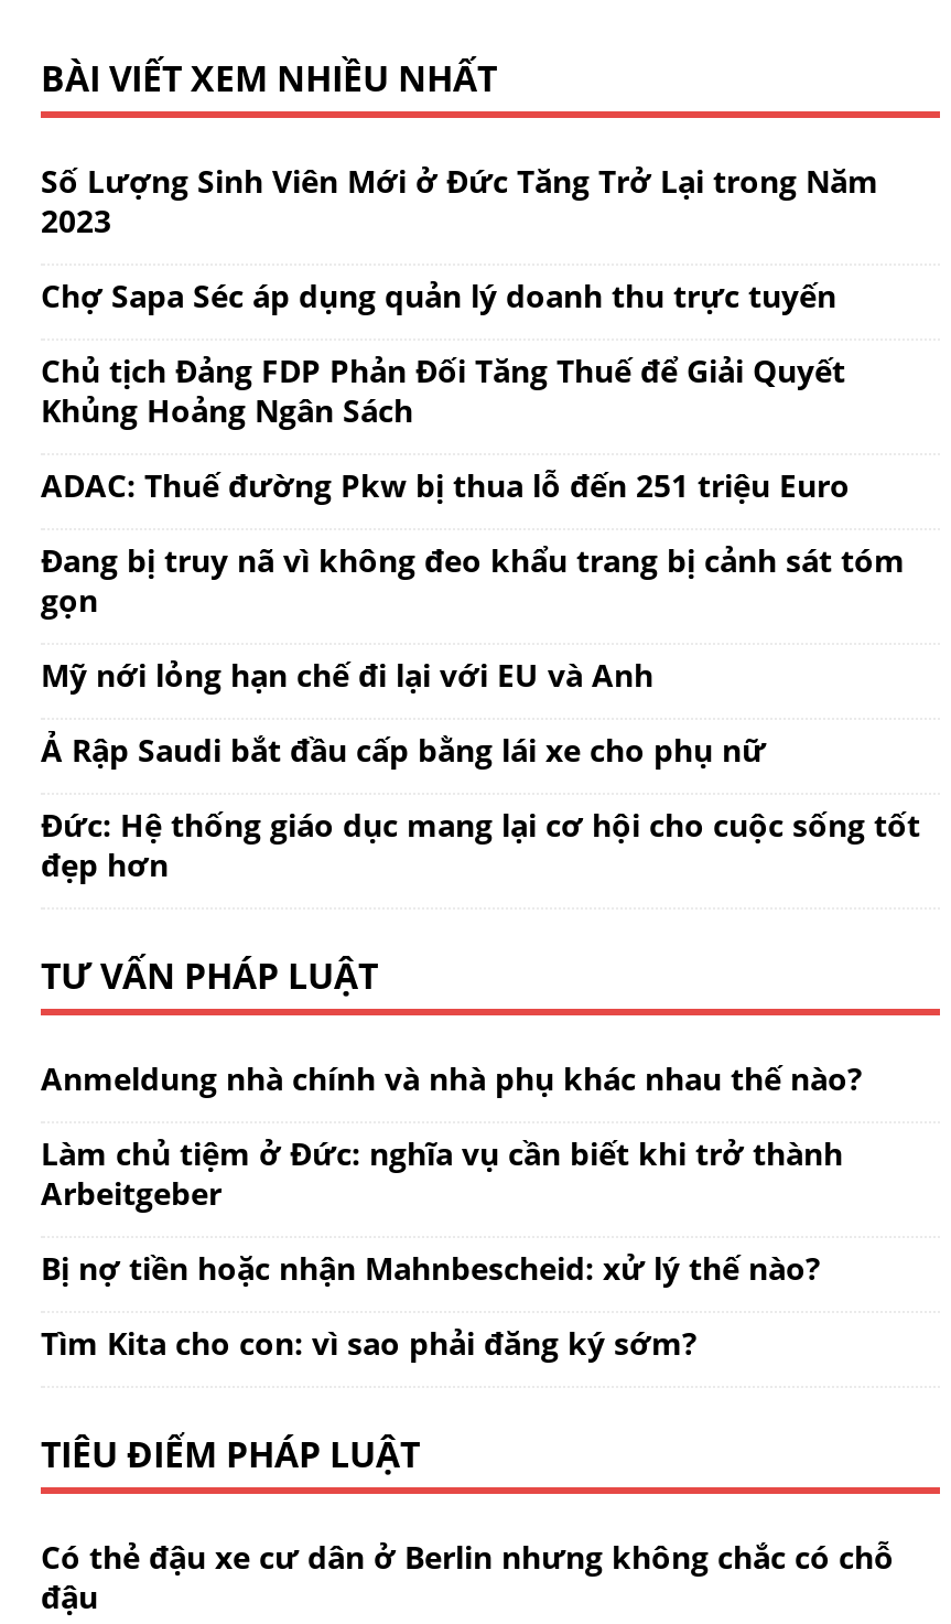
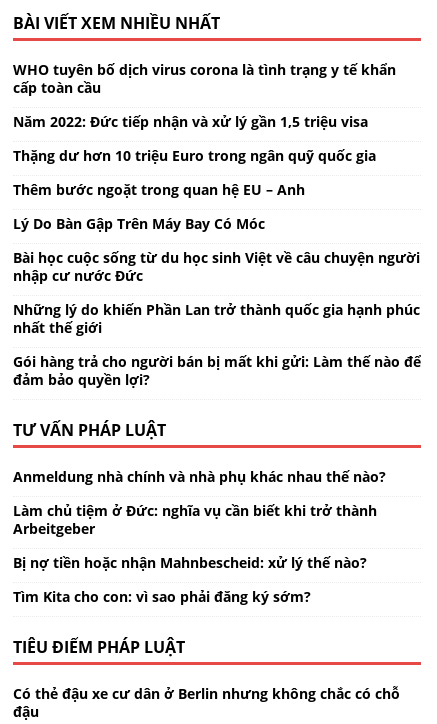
[41,160,878,242] Số Lượng Sinh Viên Mới ở Đức Tăng Trở Lại trong Năm | 2023 -> [13,60,396,97] WHO tuyên bố dịch virus corona là tình trạng y tế khẩn | cấp toàn cầu
[41,275,836,317] Chợ Sapa Séc áp dụng quản lý doanh thu trực tuyến -> [13,112,368,131] Năm 2022: Đức tiếp nhận và xử lý gần 1,5 triệu visa
[41,350,845,431] Chủ tịch Đảng FDP Phản Đối Tăng Thuế để Giải Quyết | Khủng Hoảng Ngân Sách -> [13,146,376,165] Thặng dư hơn 10 triệu Euro trong ngân quỹ quốc gia
[41,464,850,506] ADAC: Thuế đường Pkw bị thua lỗ đến 251 triệu Euro -> [13,180,305,199] Thêm bước ngoặt trong quan hệ EU – Anh
[41,539,905,621] Đang bị truy nã vì không đeo khẩu trang bị cảnh sát tóm | gọn -> [13,214,265,233] Lý Do Bàn Gập Trên Máy Bay Có Móc
[41,654,653,696] Mỹ nới lỏng hạn chế đi lại với EU và Anh -> [13,248,420,285] Bài học cuộc sống từ du học sinh Việt về câu chuyện người | nhập cư nước Đức
[41,729,766,771] Ả Rập Saudi bắt đầu cấp bằng lái xe cho phụ nữ -> [13,300,420,337] Những lý do khiến Phần Lan trở thành quốc gia hạnh phúc | nhất thế giới
[41,804,920,886] Đức: Hệ thống giáo dục mang lại cơ hội cho cuộc sống tốt | đẹp hơn -> [13,352,421,389] Gói hàng trả cho người bán bị mất khi gửi: Làm thế nào để | đảm bảo quyền lợi?

